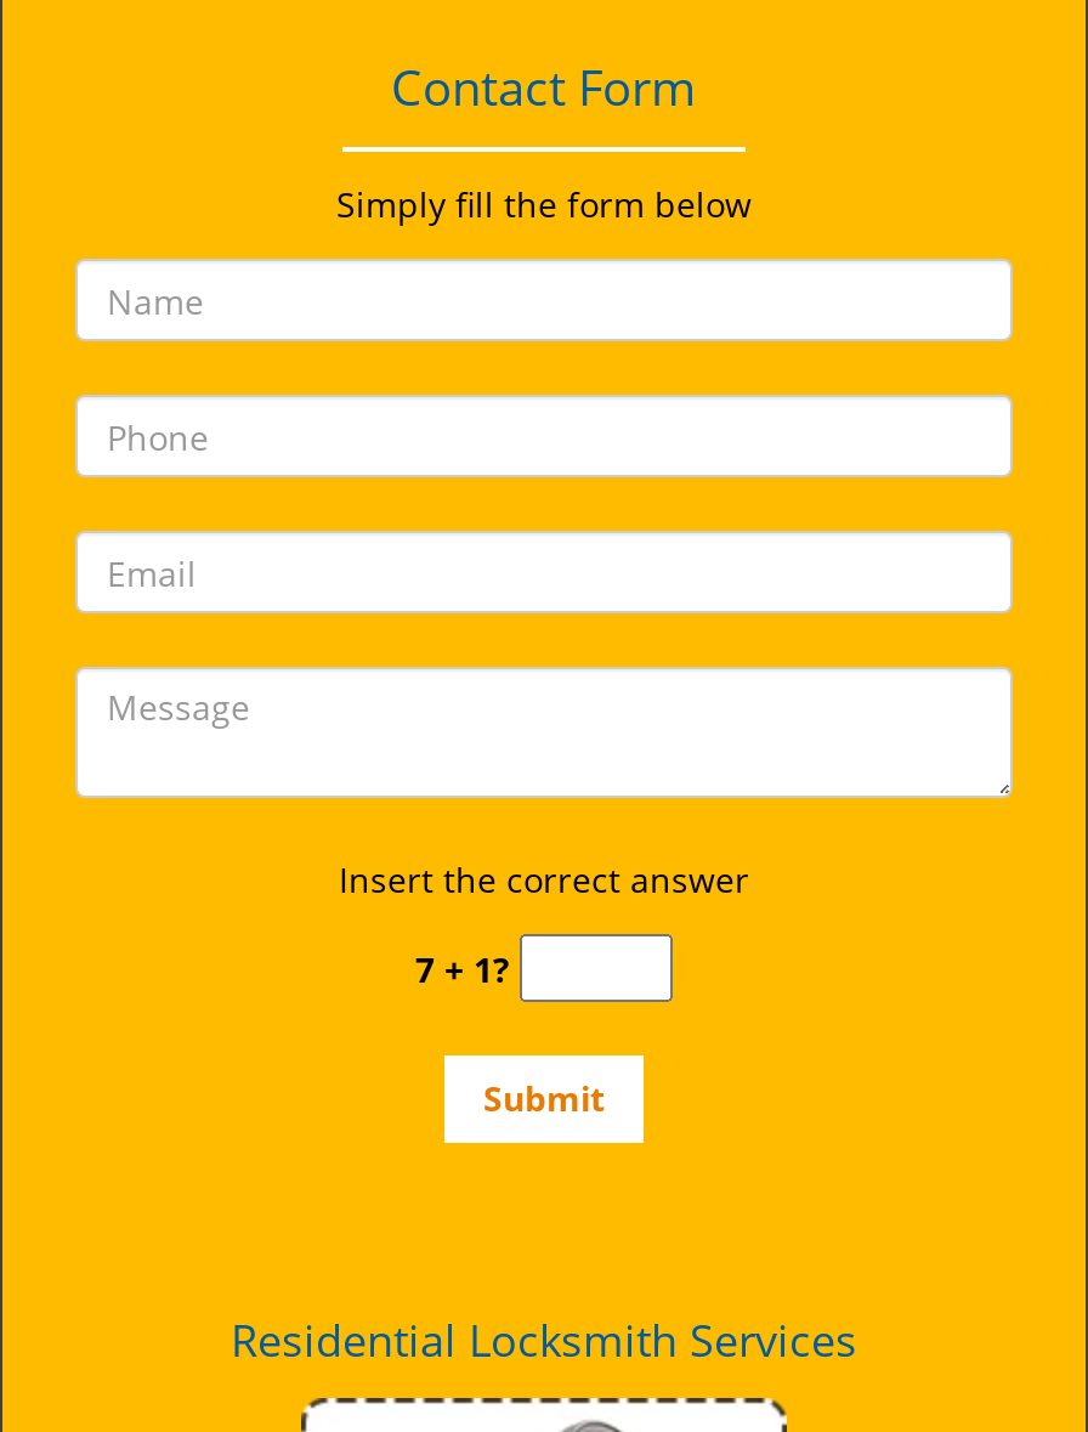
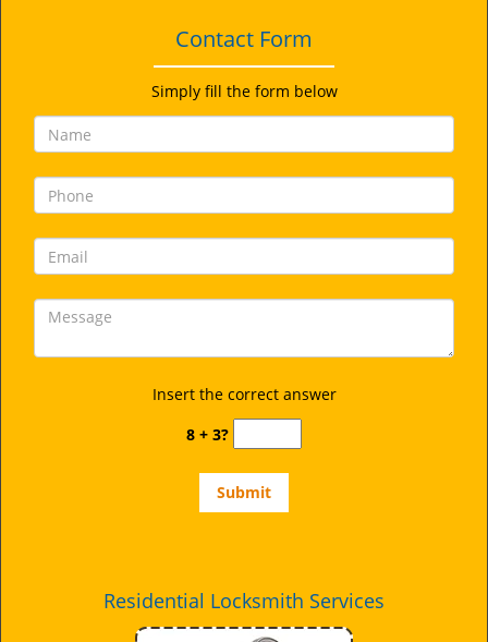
[415,946,510,992] 7 + 1? -> [186,424,229,445] 8 + 3?

